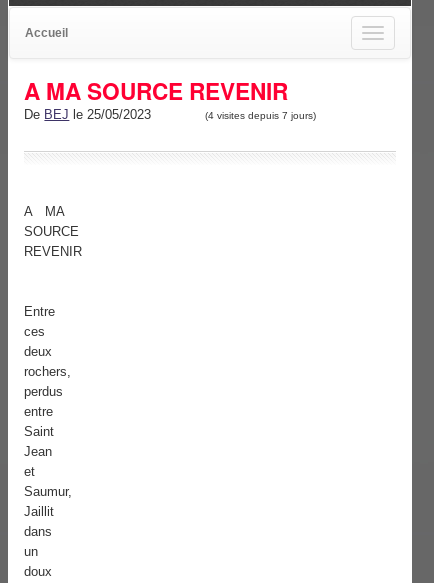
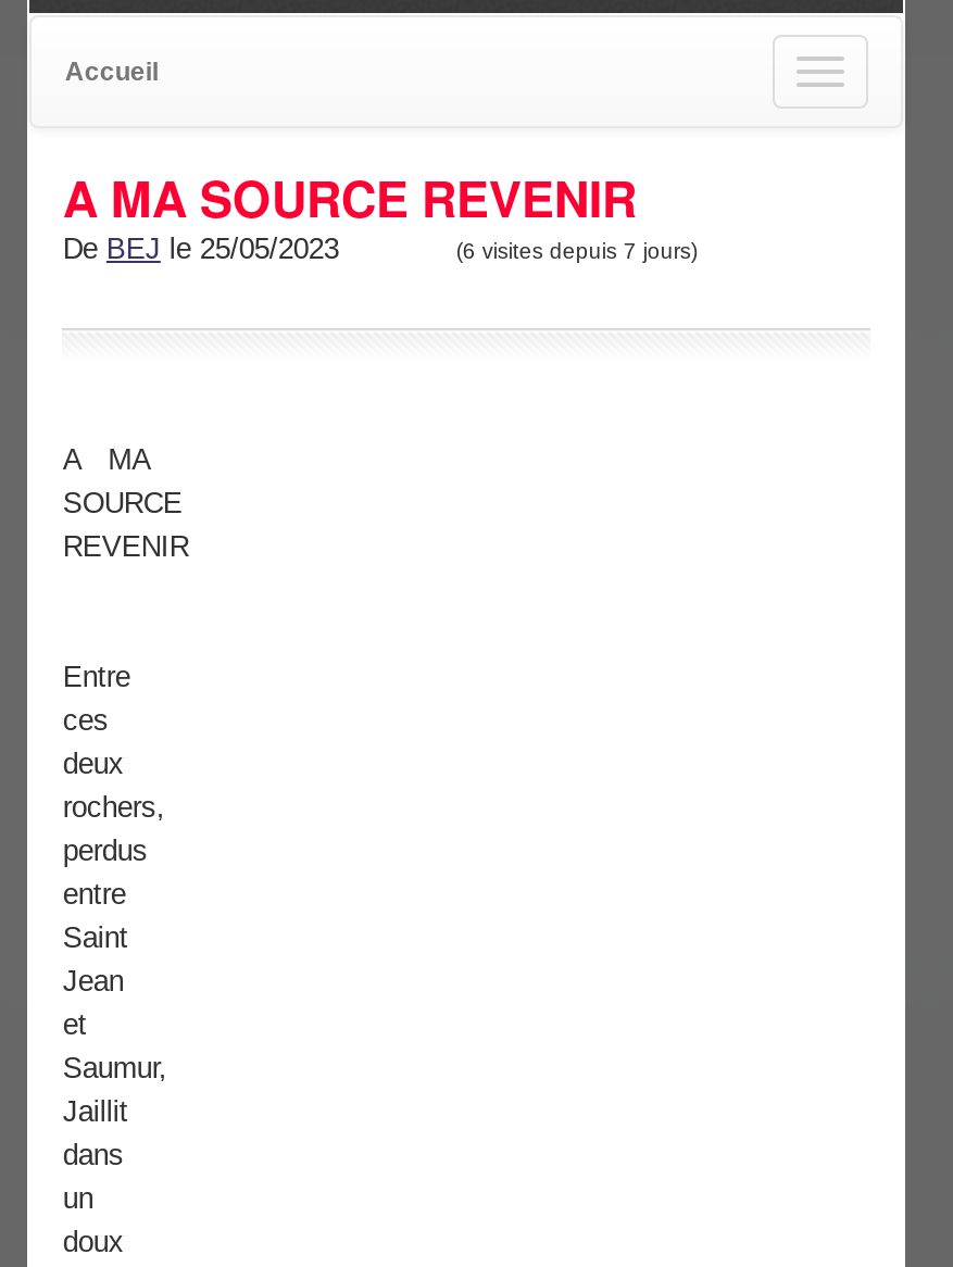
[205,110,316,121] (4 visites depuis 7 jours) -> [456,239,697,263] (6 visites depuis 7 jours)

